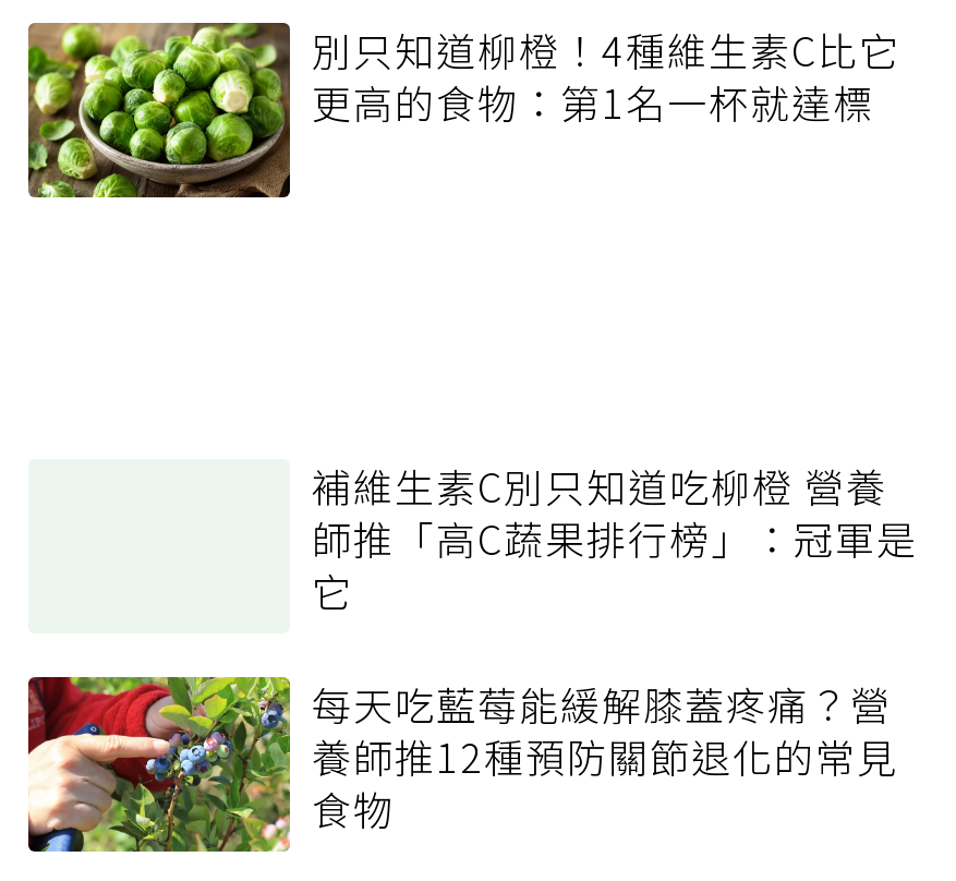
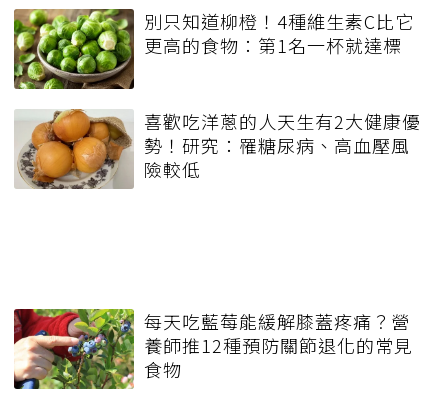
none -> [14,108,130,190] [image]
[312,458,918,619] 補維生素C別只知道吃柳橙 營養 | 師推「高C蔬果排行榜」：冠軍是 | 它 -> [144,108,421,182] 喜歡吃洋蔥的人天生有2大健康優 | 勢！研究：罹糖尿病、高血壓風 | 險較低

